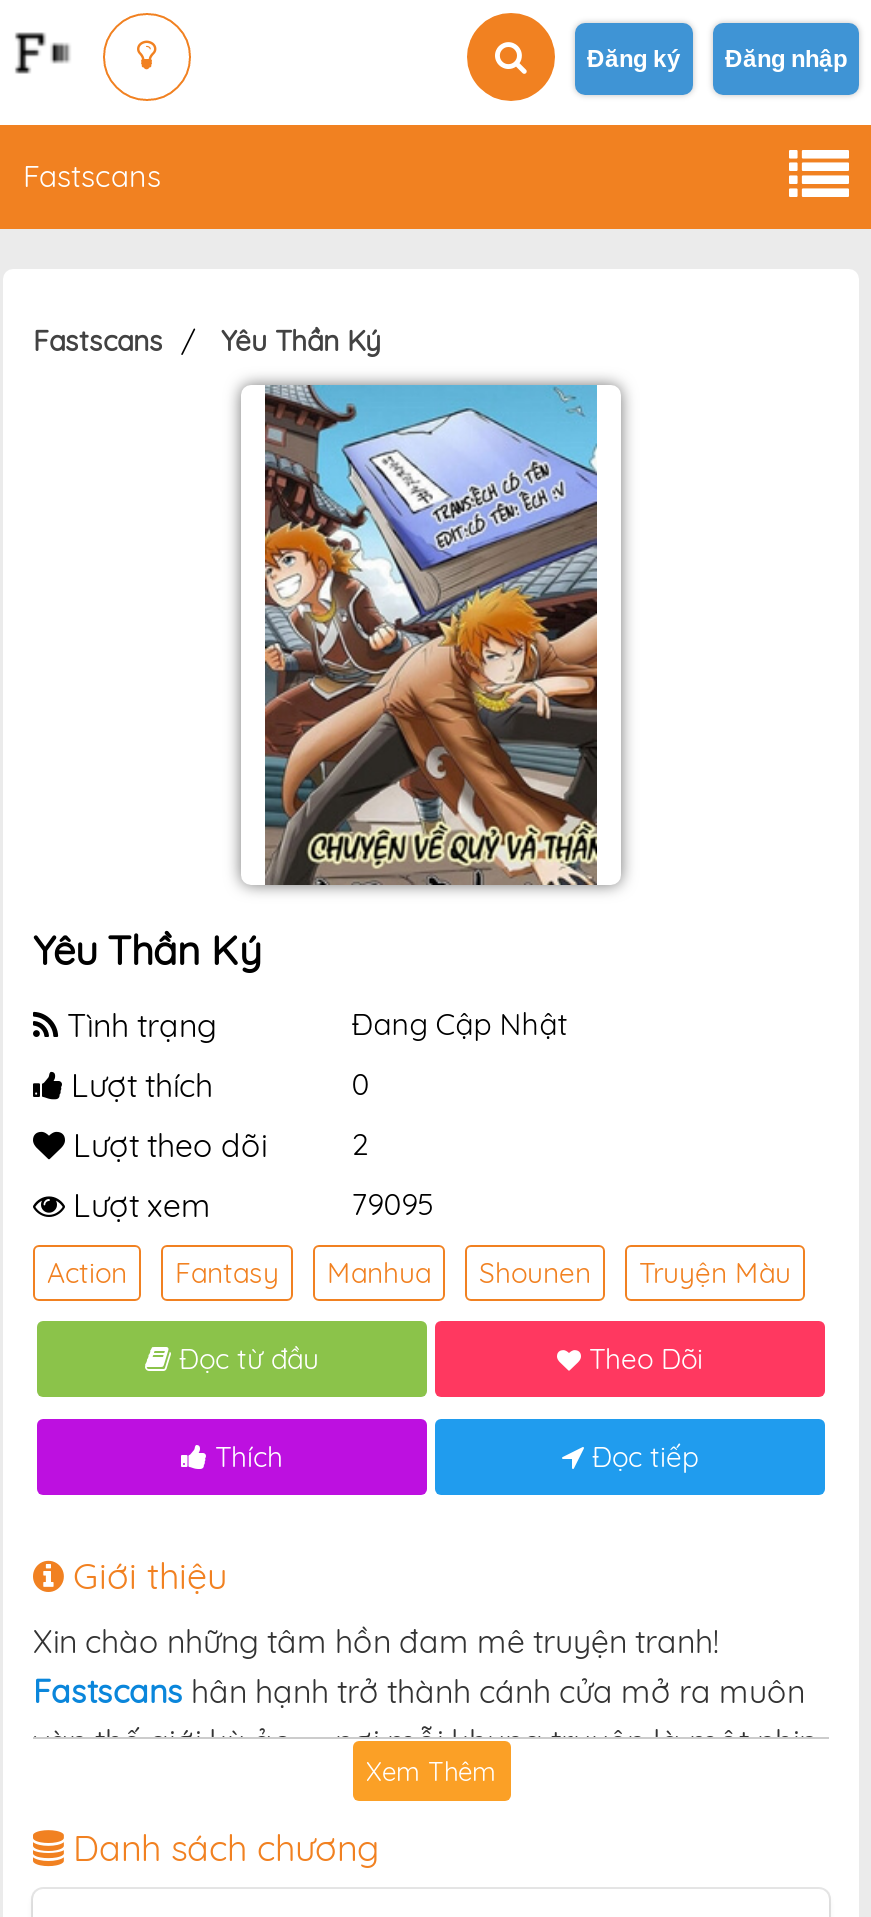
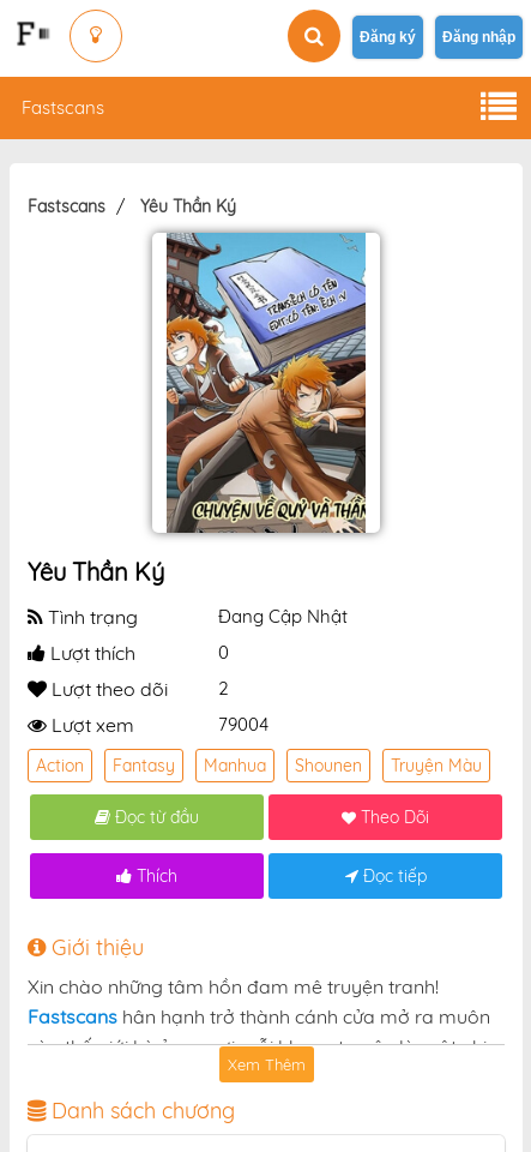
[351,1185,433,1223] 79095 -> [218,713,269,736] 79004

